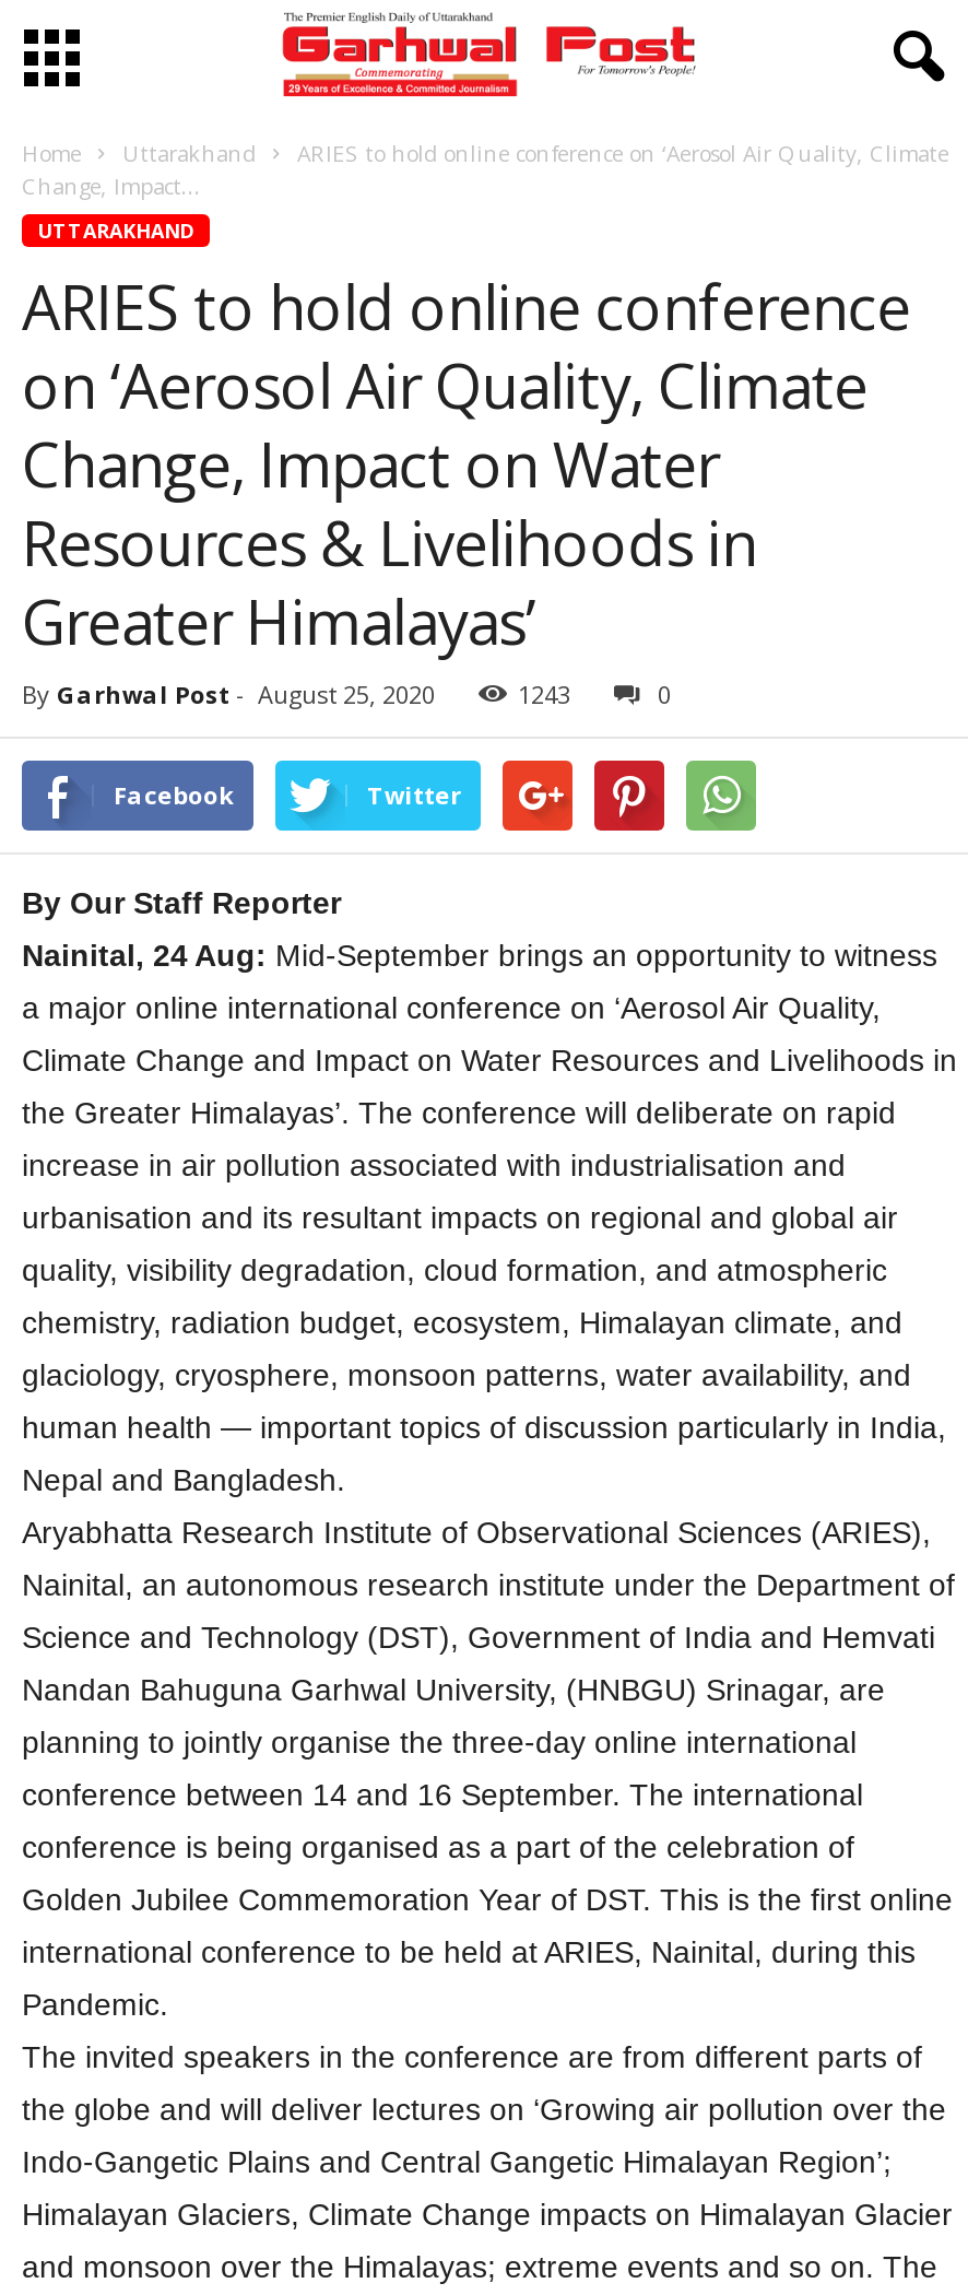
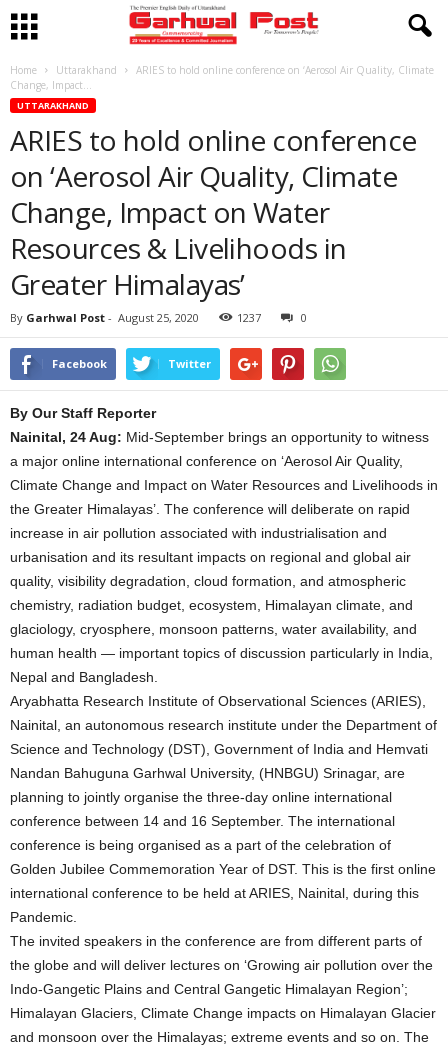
[518,678,570,710] 1243 -> [237,310,261,325] 1237

